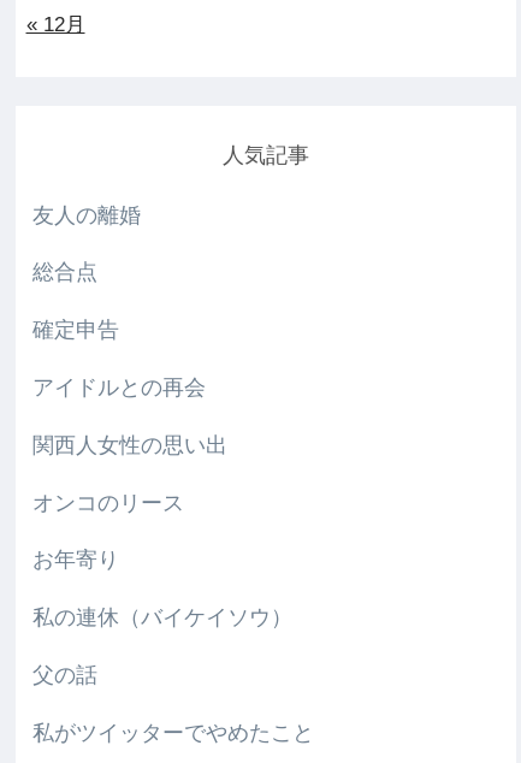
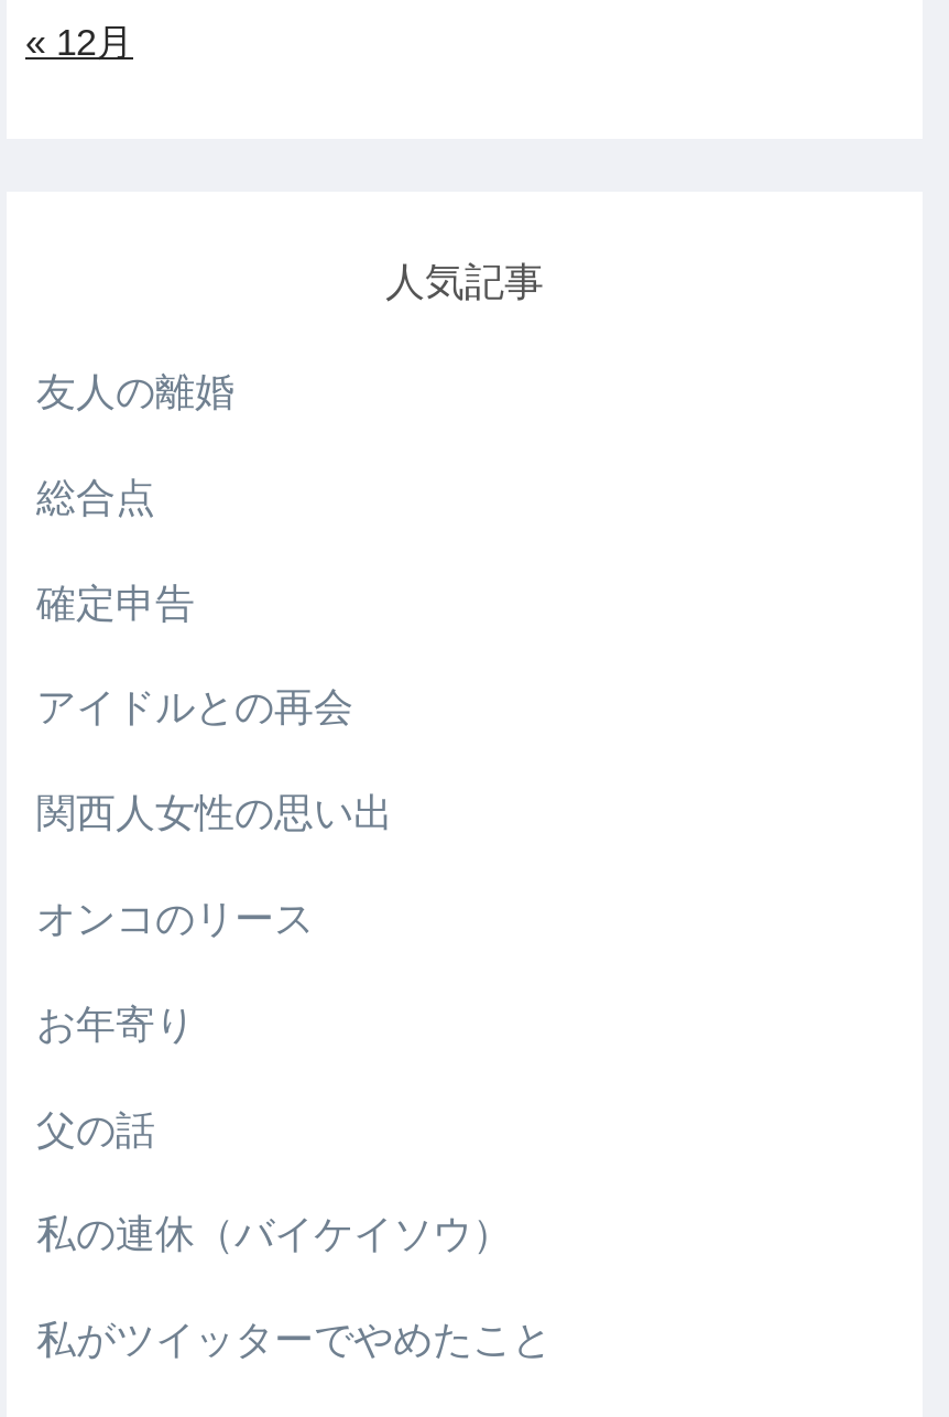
moved [32,605,292,630] -> [36,1213,512,1257]: 私の連休（バイケイソウ）
moved [32,663,97,687] -> [36,1108,155,1152]: 父の話

